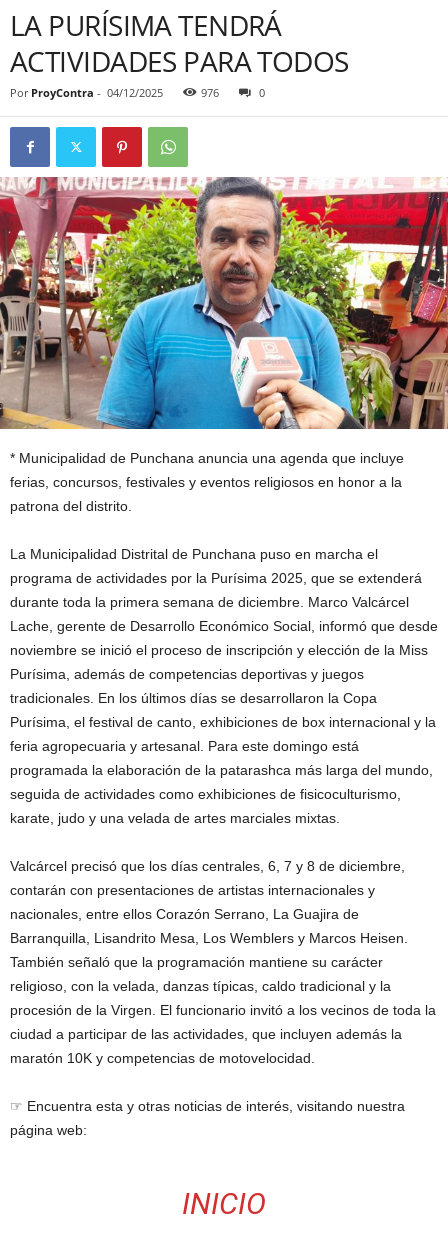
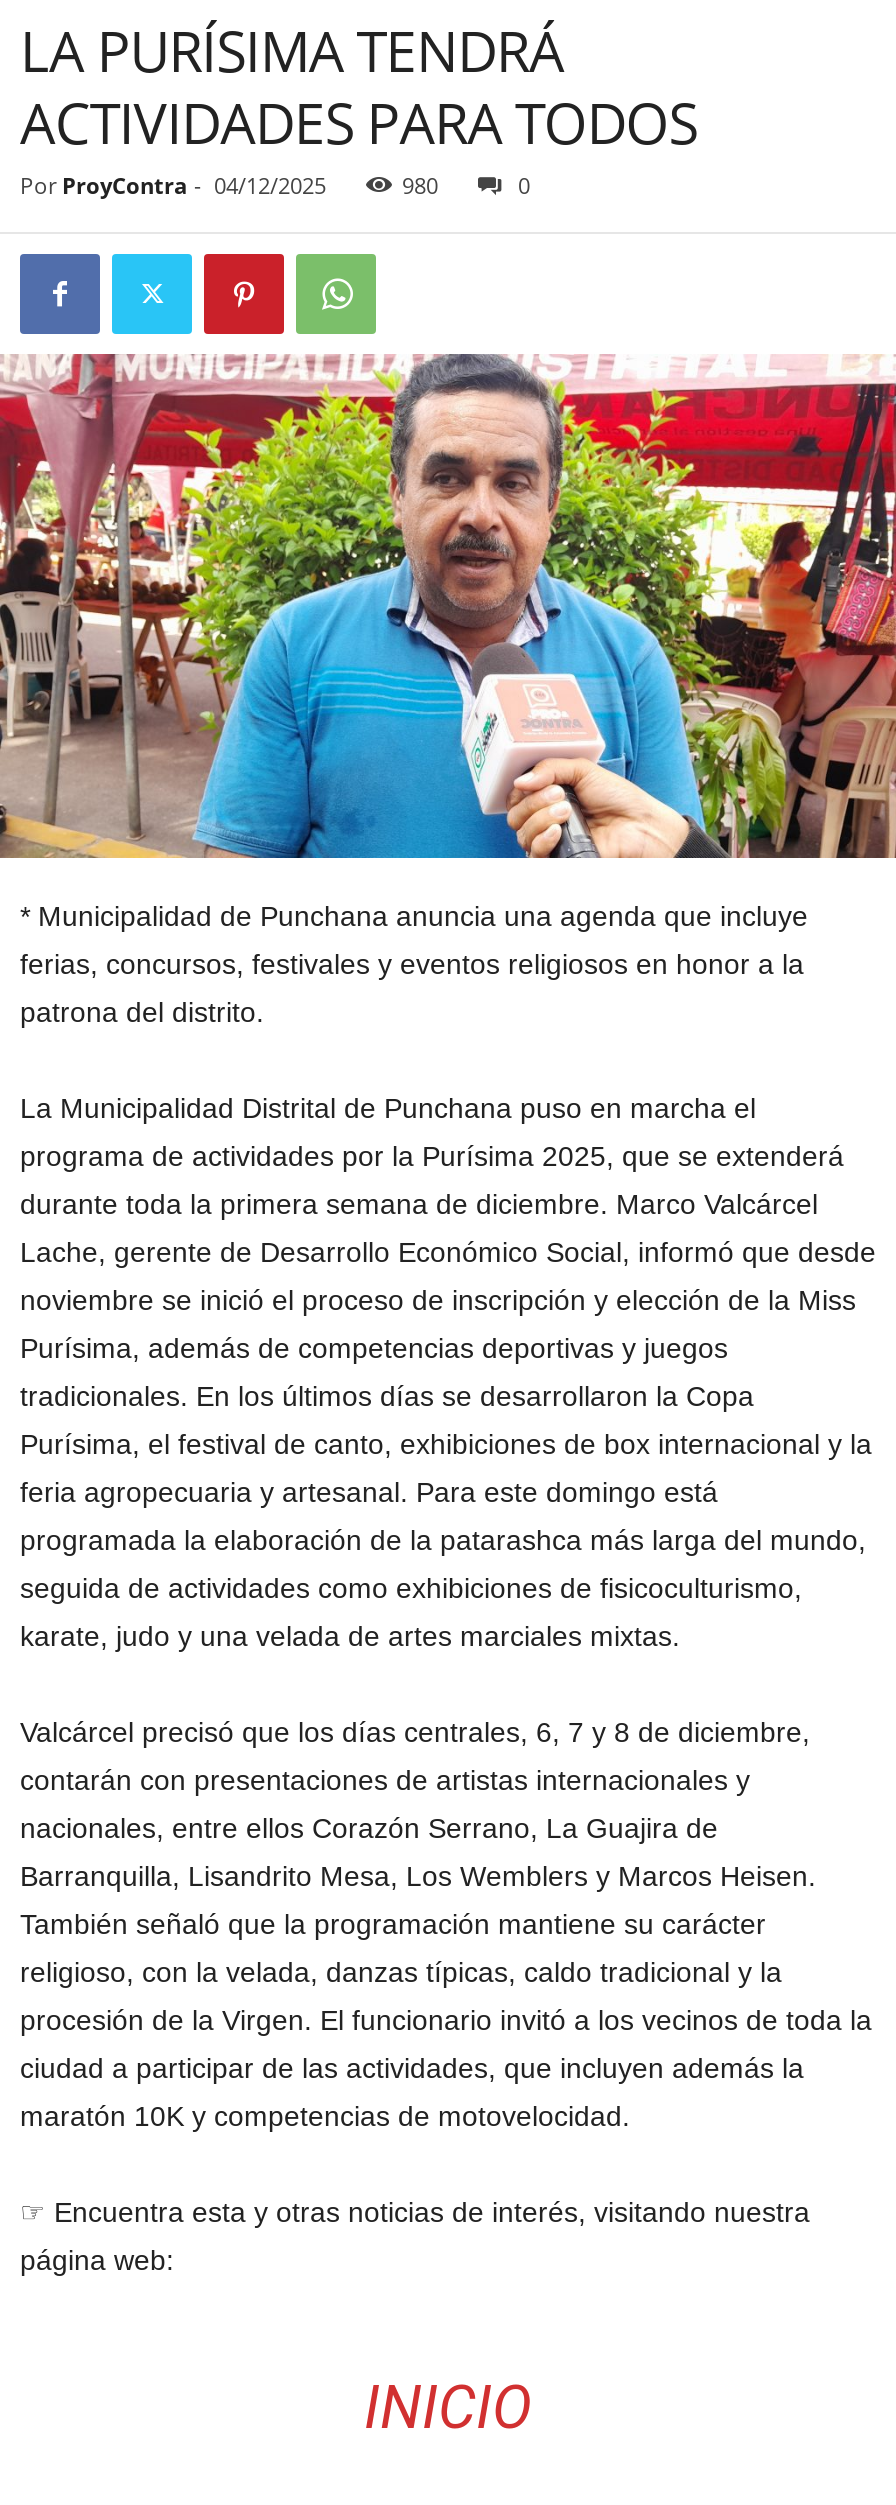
[201,85,219,100] 976 -> [402,170,438,200] 980

